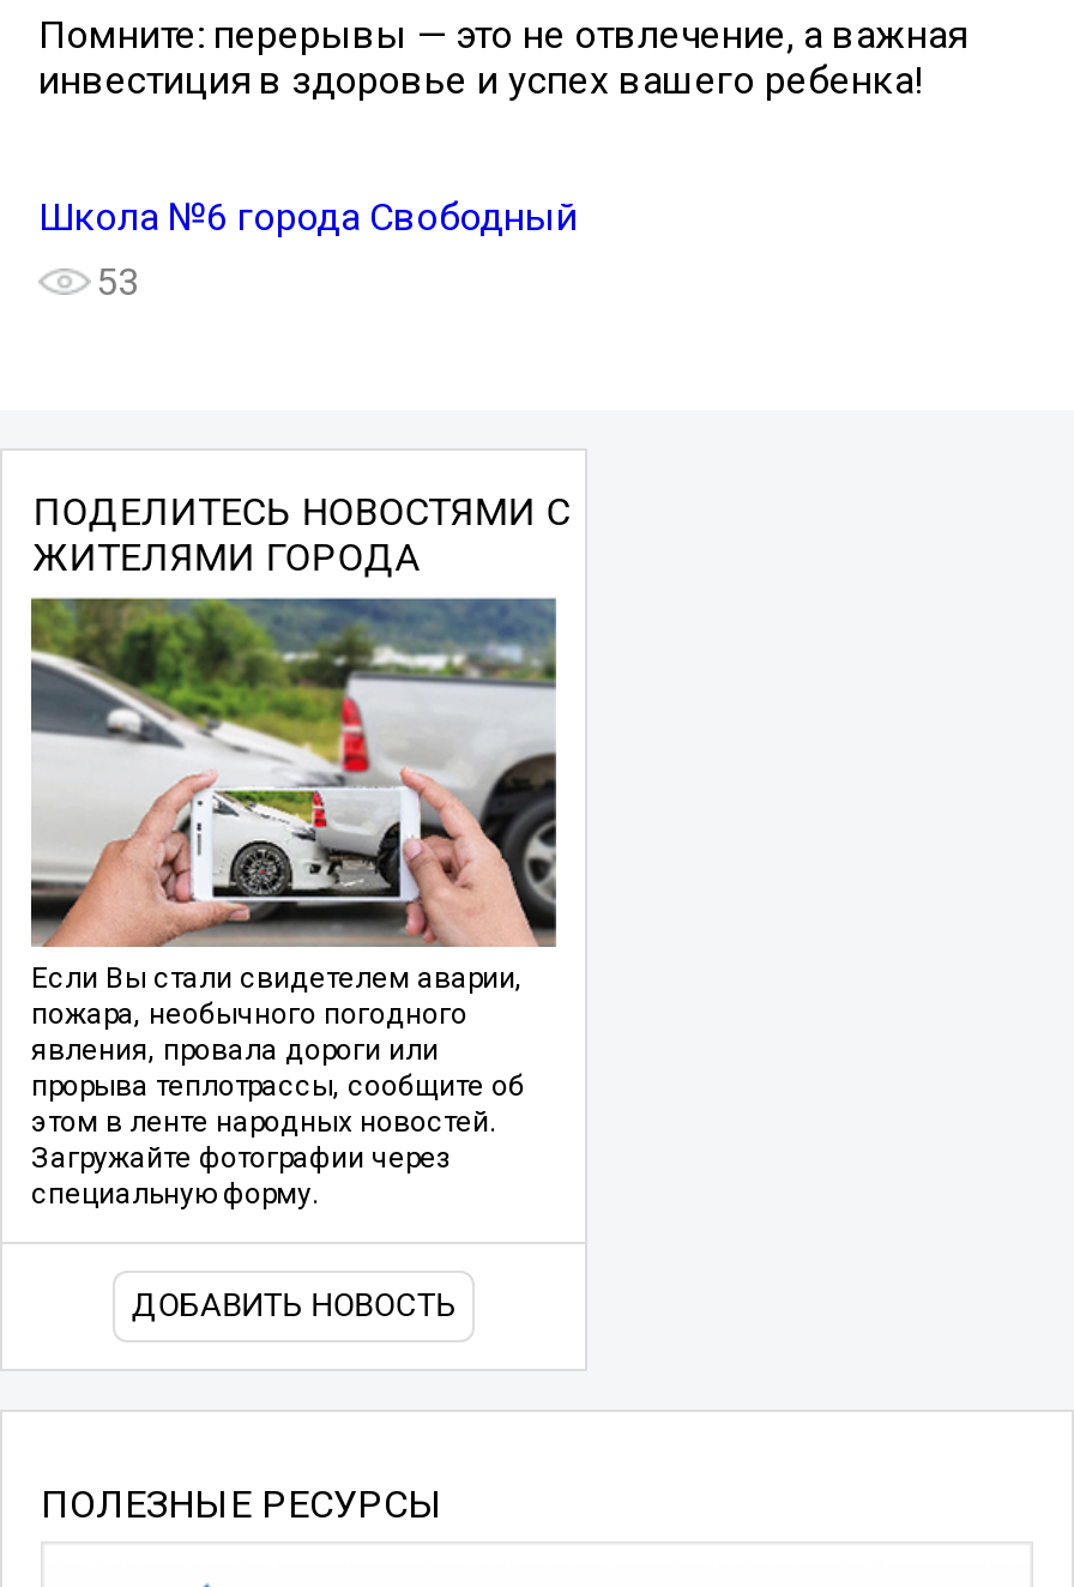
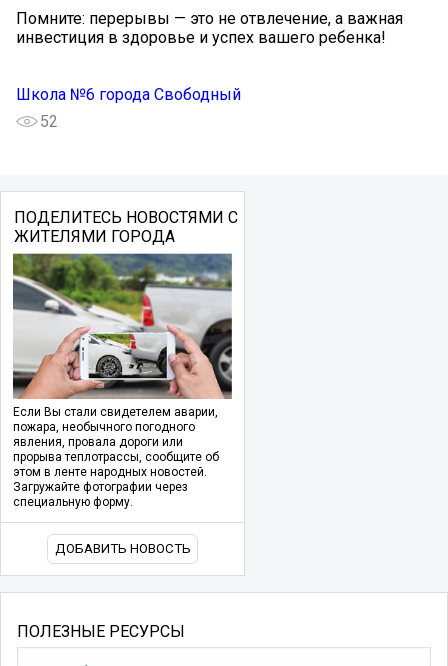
[96,259,139,305] 53 -> [40,112,58,131] 52

